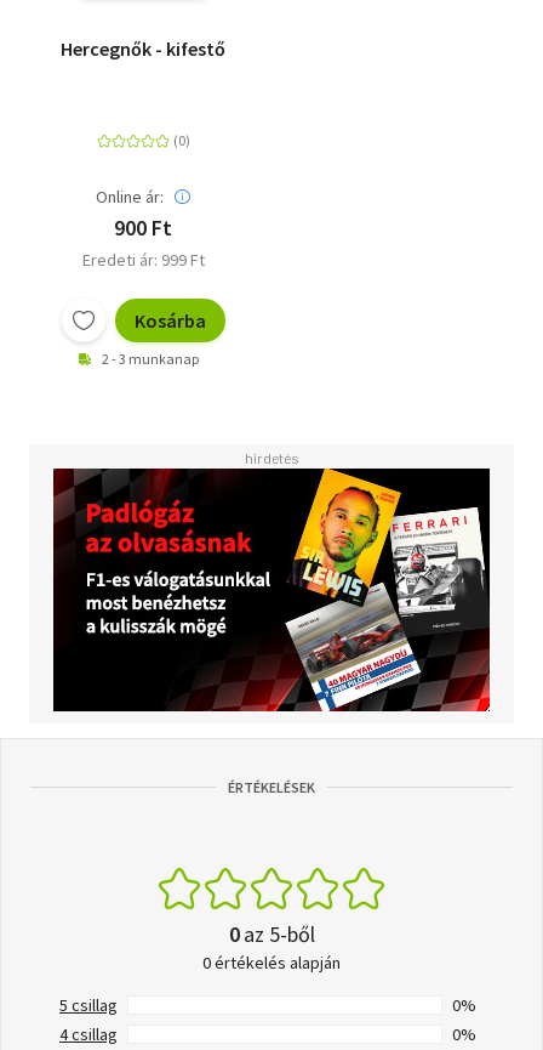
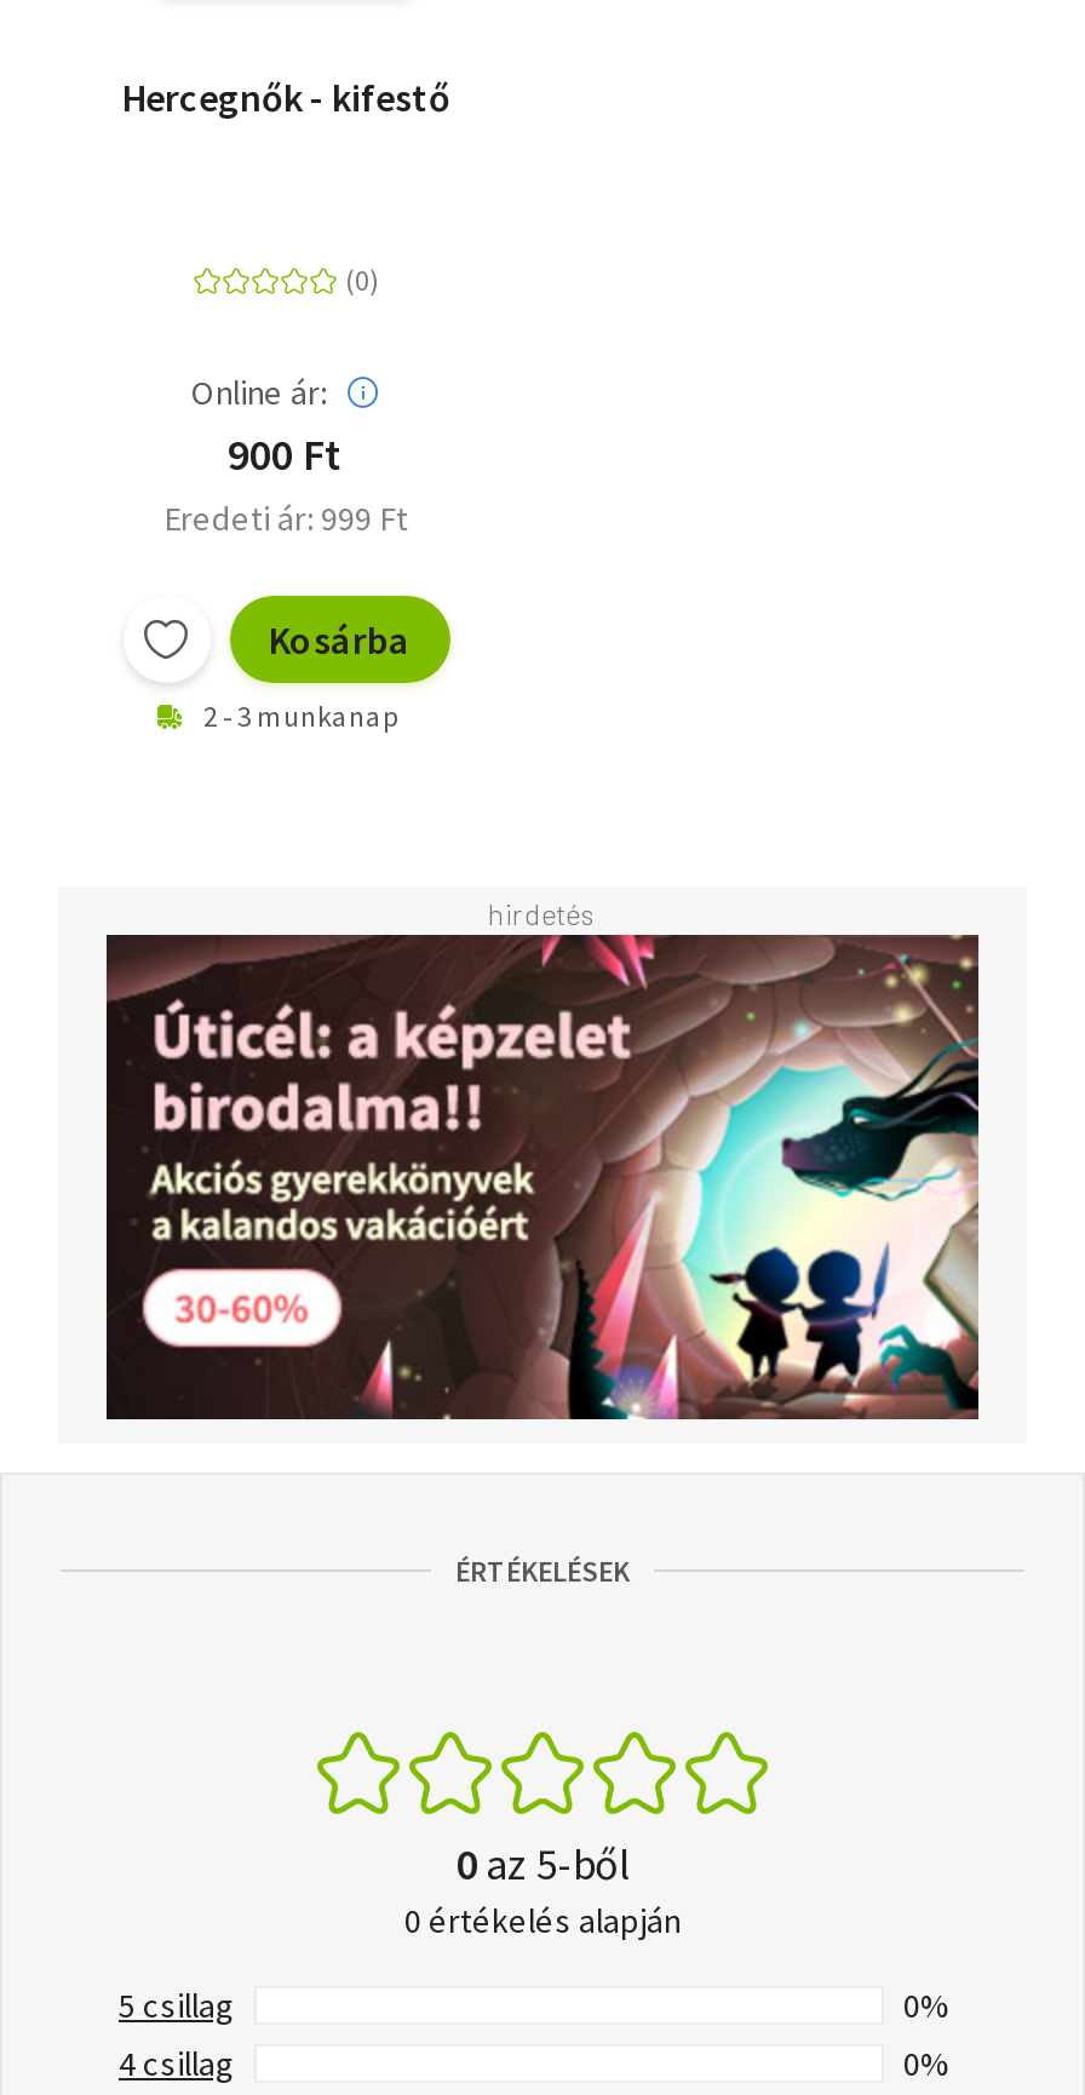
[53,467,491,713] [image] -> [107,932,981,1422] [image]

